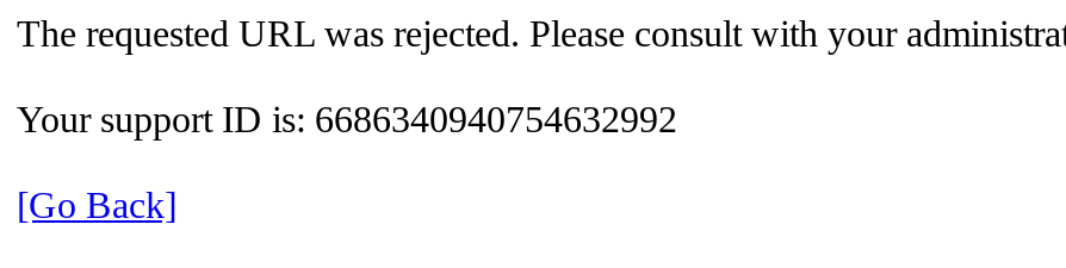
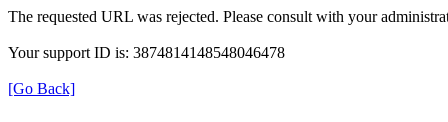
[17,99,677,139] Your support ID is: 6686340940754632992 -> [8,44,285,61] Your support ID is: 3874814148548046478

